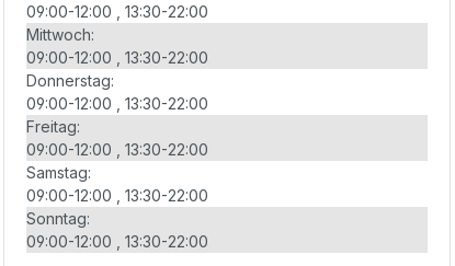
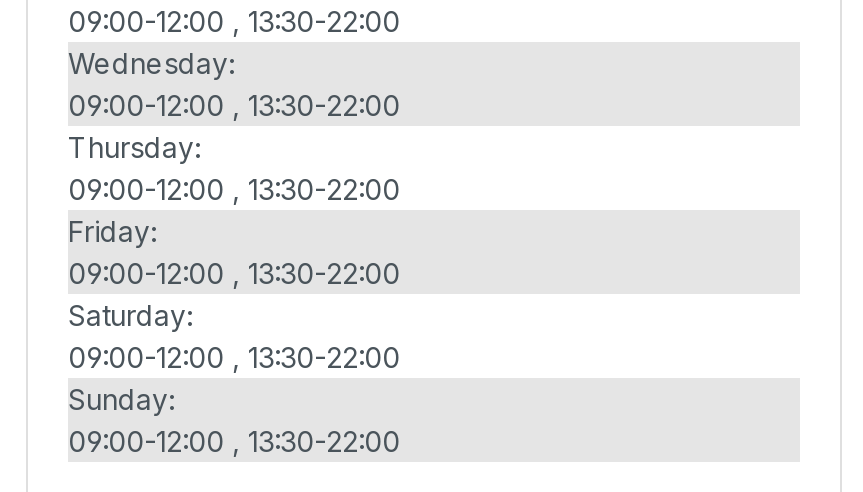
[26,25,94,44] Mittwoch: -> [68,46,234,80] Wednesday:
[26,71,114,90] Donnerstag: -> [68,130,200,164] Thursday:
[26,117,80,136] Freitag: -> [68,214,156,248] Friday:
[26,163,91,182] Samstag: -> [68,298,192,332] Saturday:
[26,209,90,228] Sonntag: -> [68,382,174,416] Sunday:

